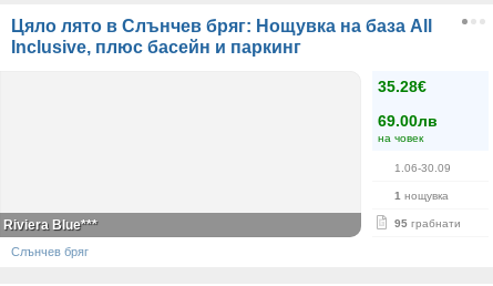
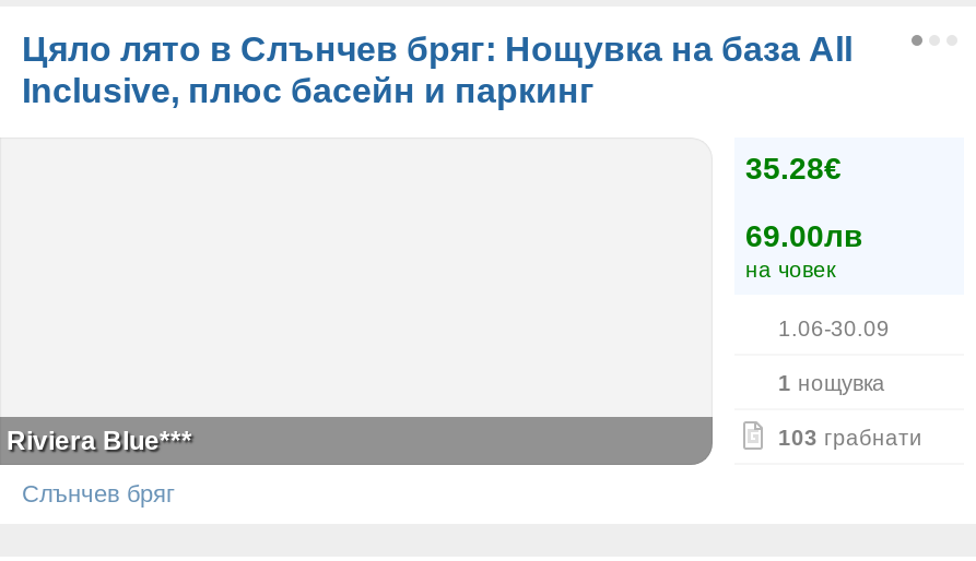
[394,217,461,229] 95 грабнати -> [778,426,922,450] 103 грабнати

